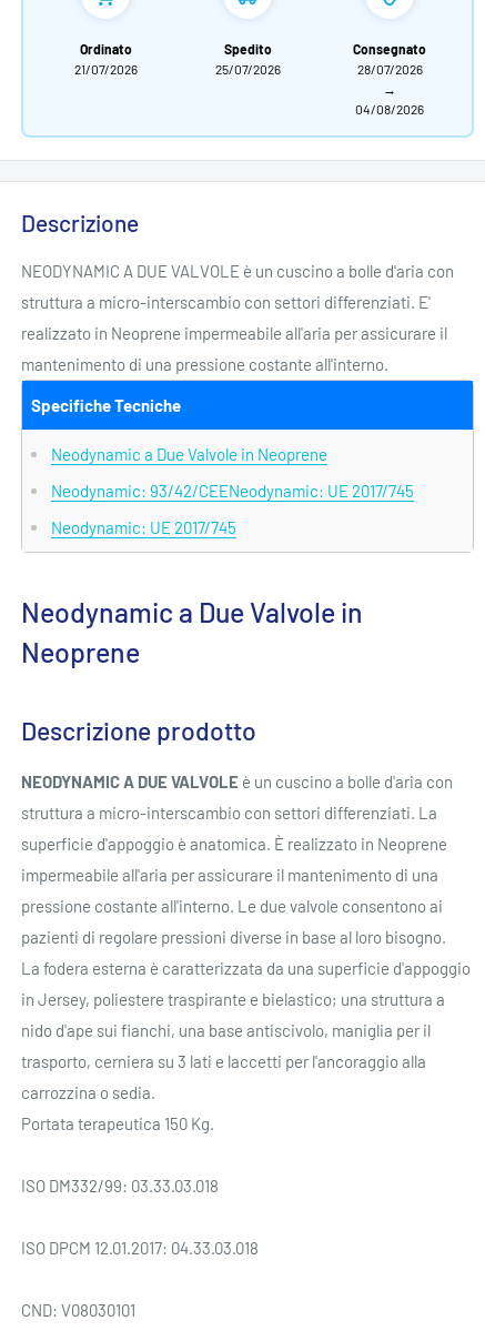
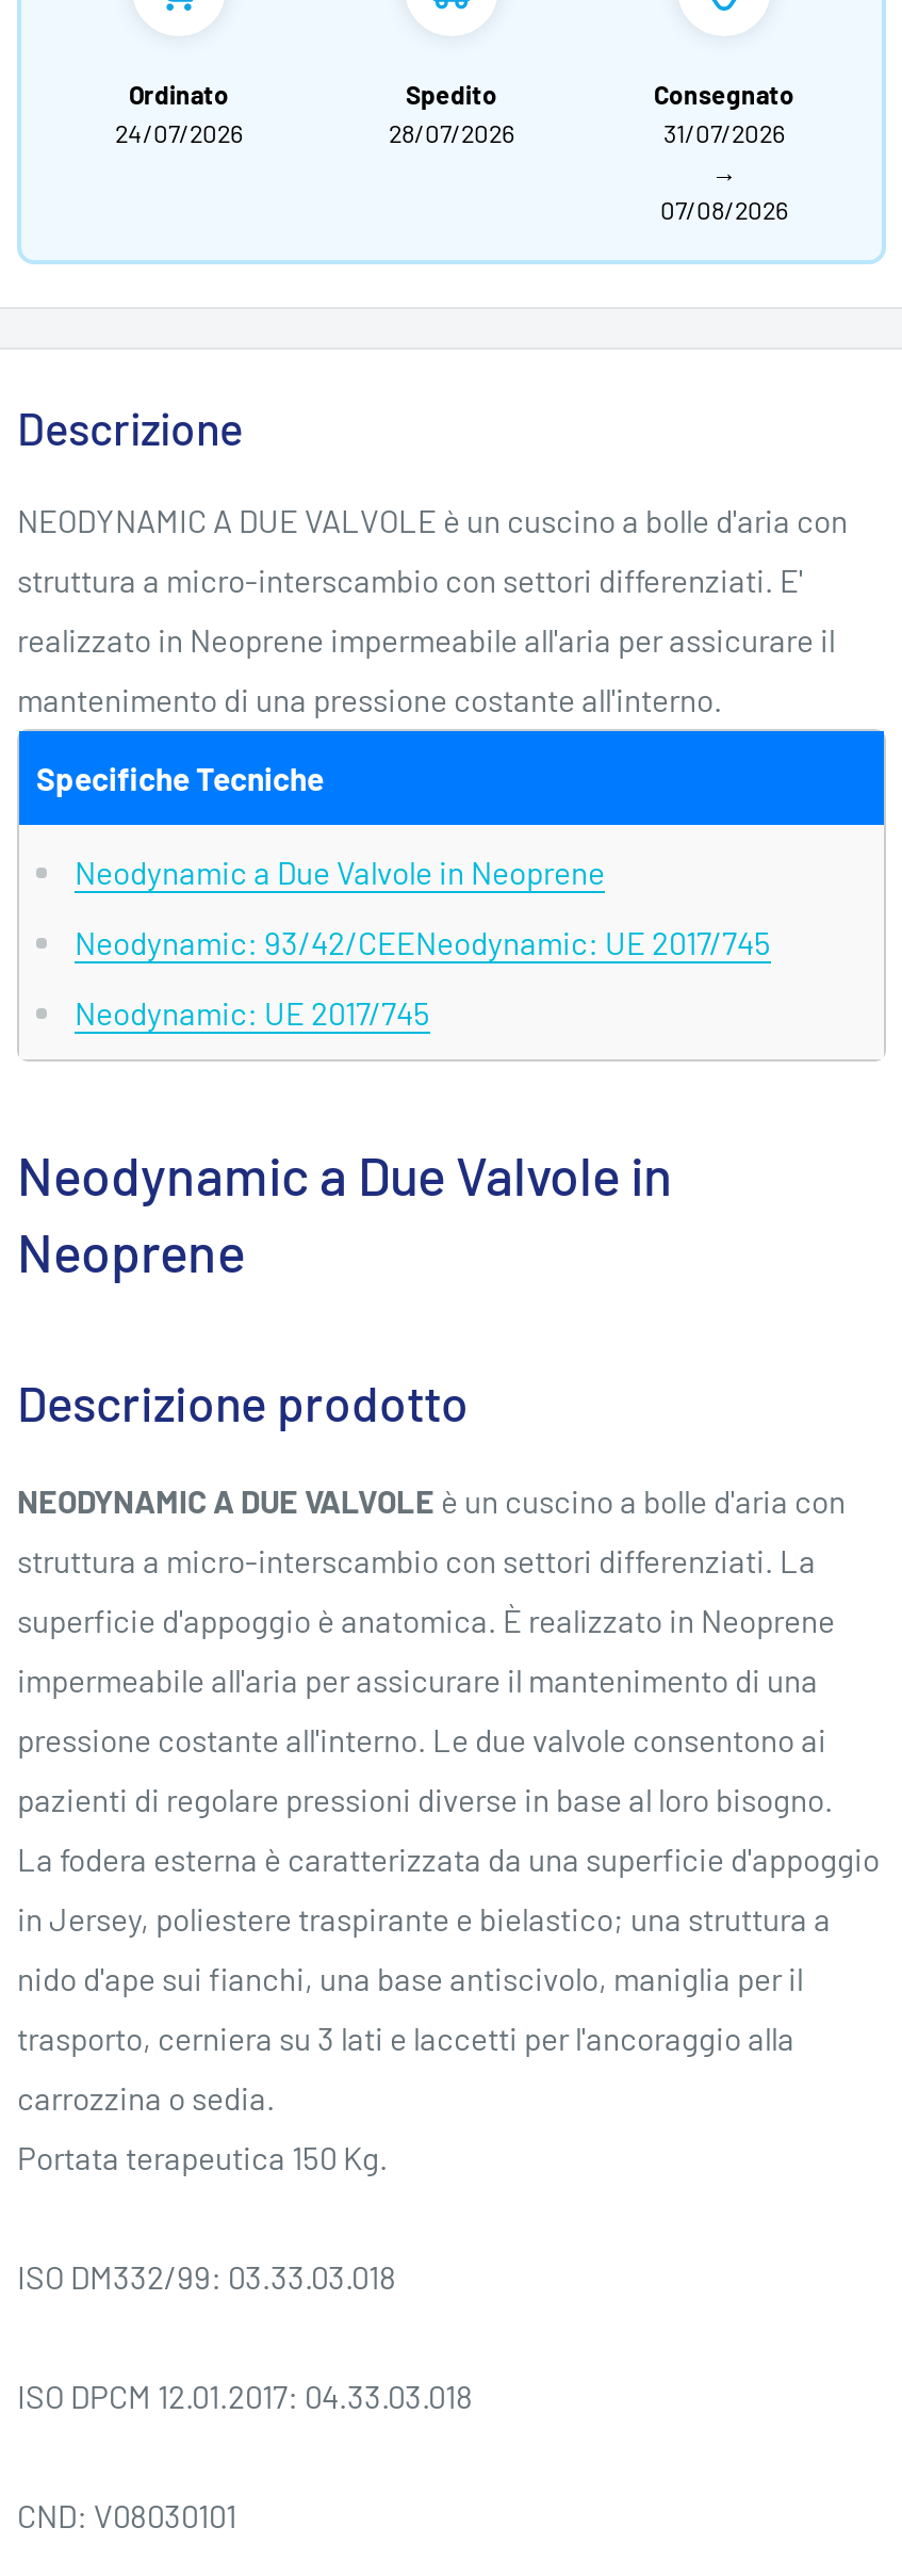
[74,61,137,76] 21/07/2026 -> [115,117,243,146] 24/07/2026
[215,61,280,76] 25/07/2026 -> [389,117,514,146] 28/07/2026
[357,61,422,76] 28/07/2026 -> [663,117,785,146] 31/07/2026
[355,101,424,116] 04/08/2026 -> [660,193,788,223] 07/08/2026

